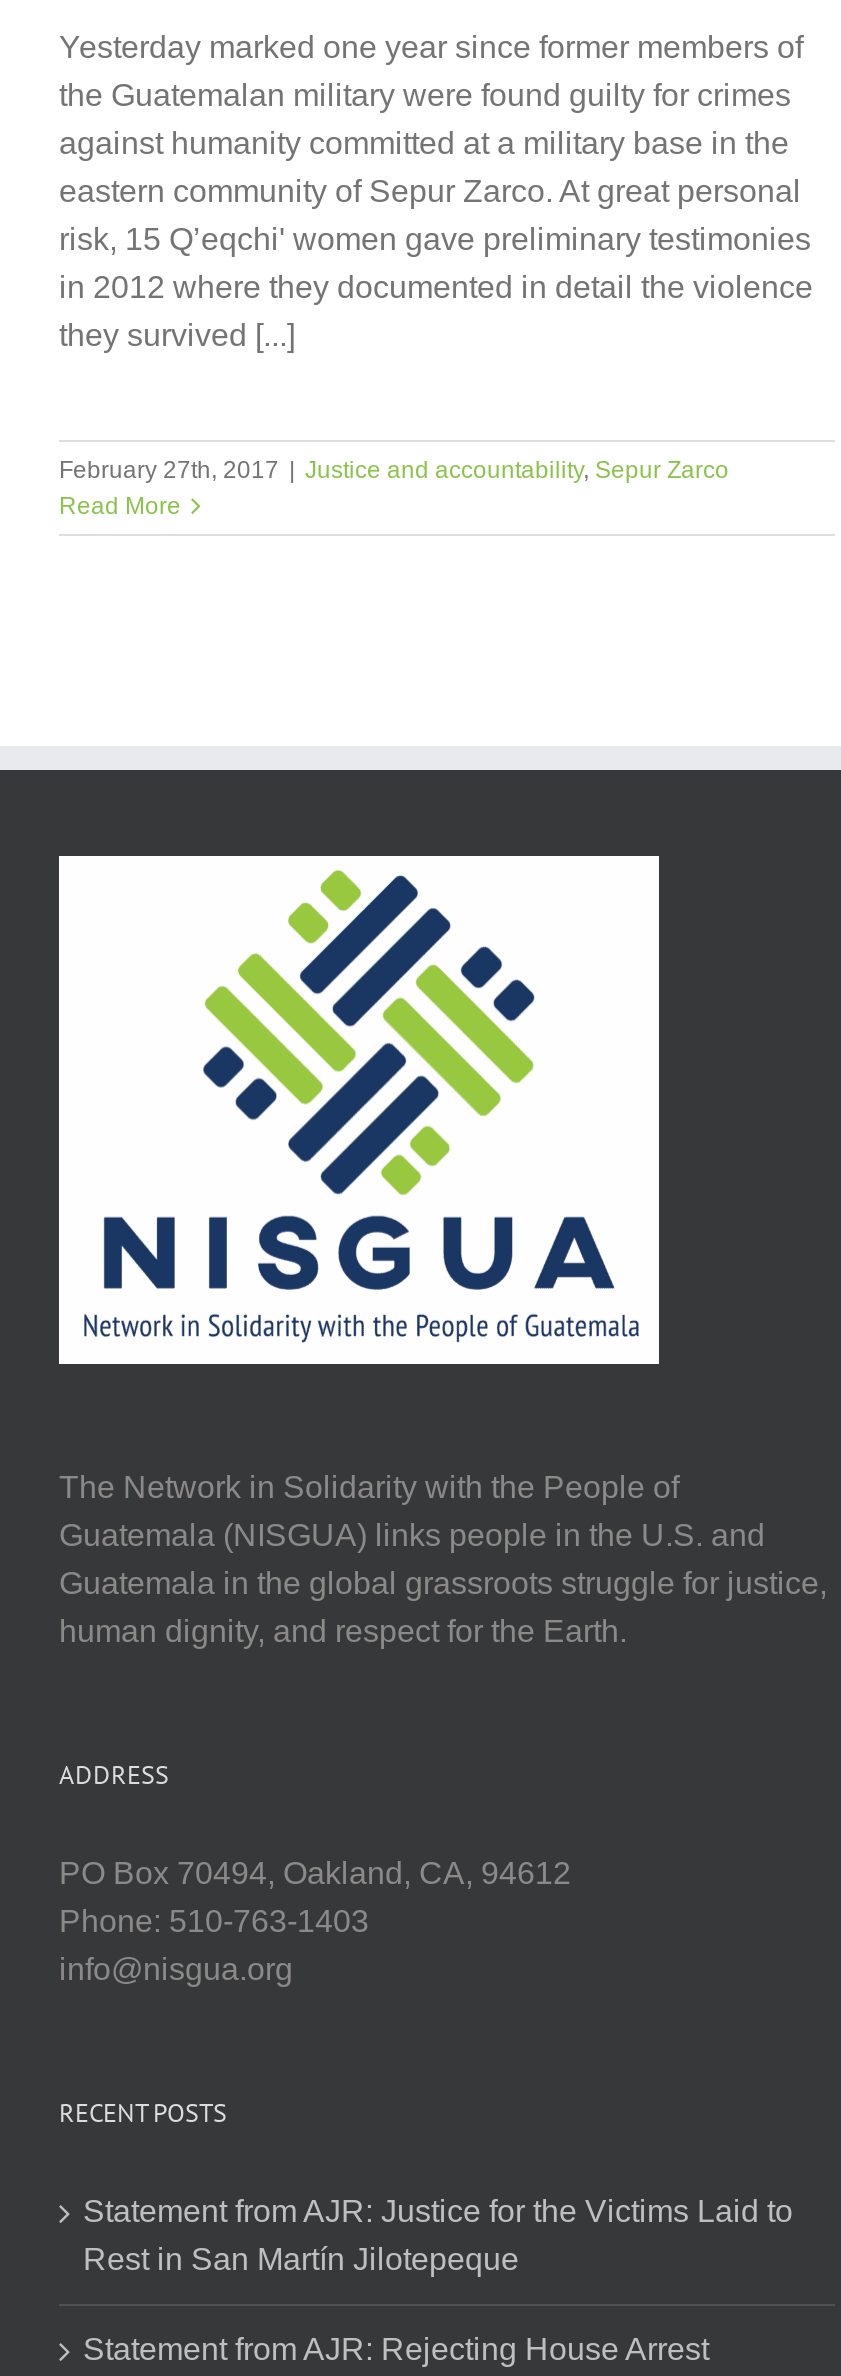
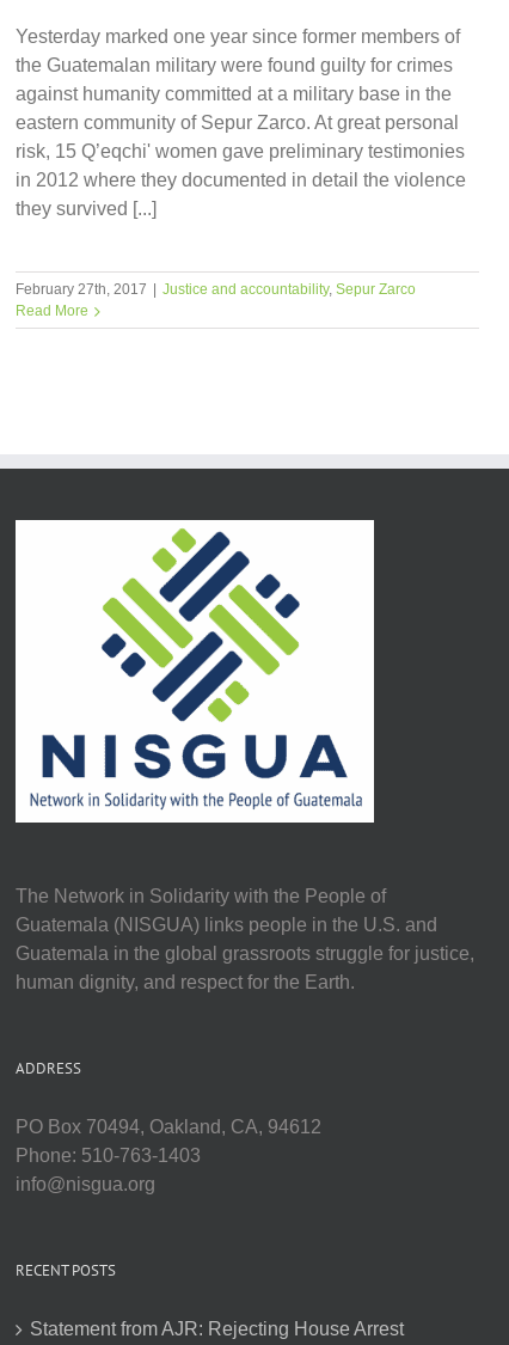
[83,2194,793,2276] Statement from AJR: Justice for the Victims Laid to | Rest in San Martín Jilotepeque -> none

